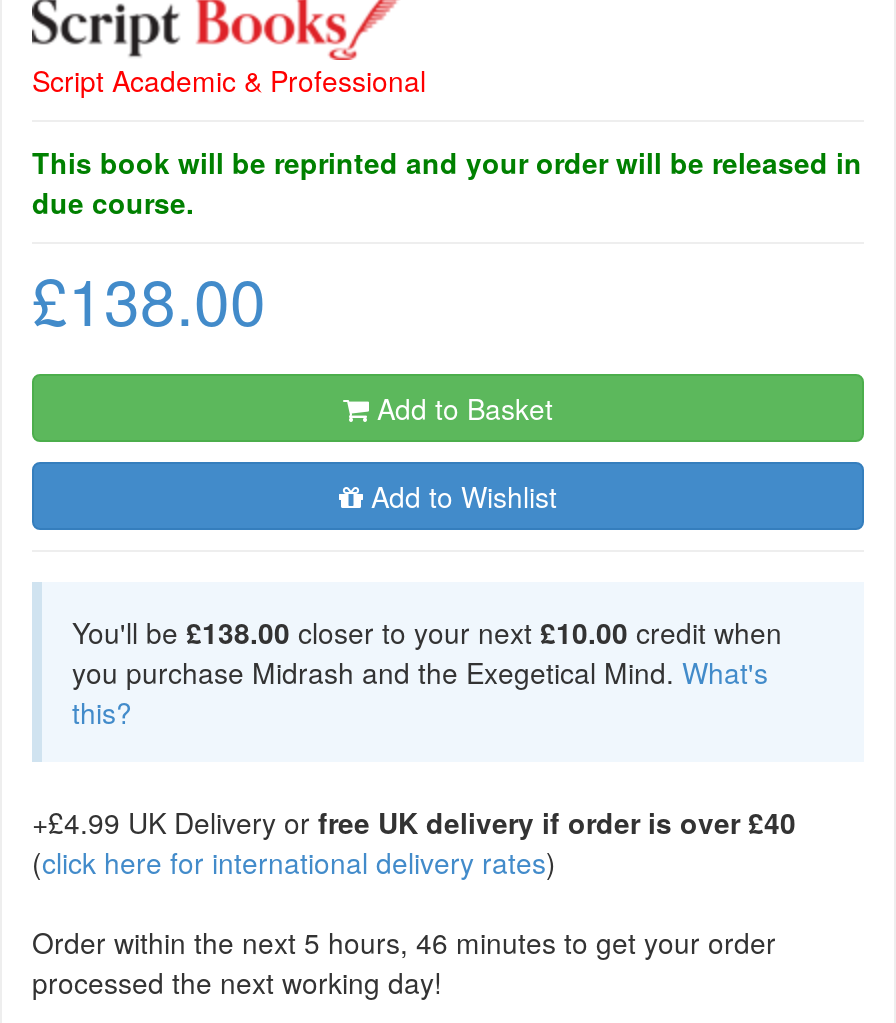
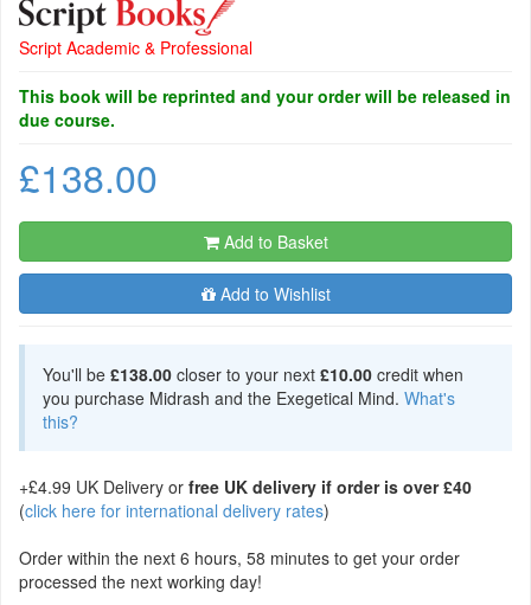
[32,923,776,963] Order within the next 5 hours, 46 minutes to get your order -> [19,546,460,570] Order within the next 6 hours, 58 minutes to get your order

